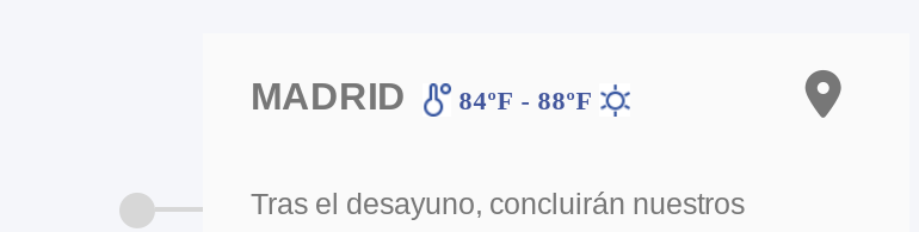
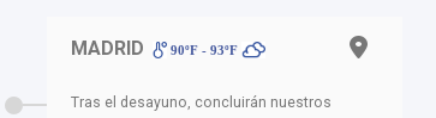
[251,76,600,116] MADRID 84ºF - 88ºF -> [71,37,242,59] MADRID 90ºF - 93ºF

